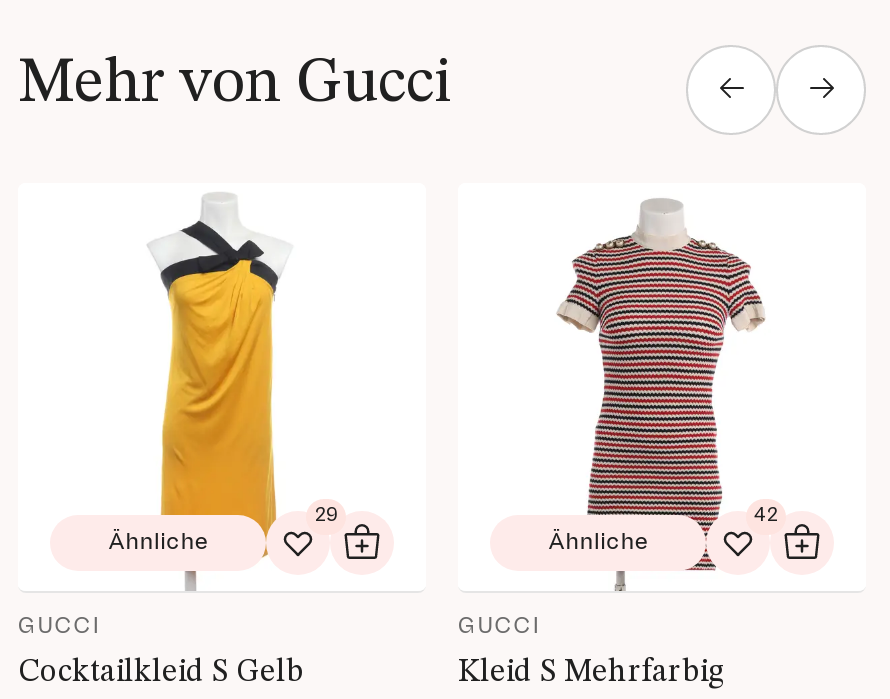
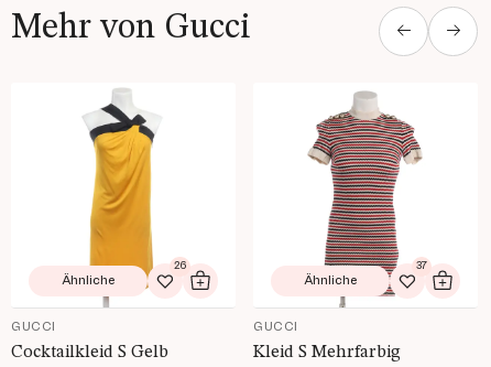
[314,503,338,527] 29 -> [174,259,186,272] 26
[754,503,778,527] 42 -> [416,259,427,272] 37

